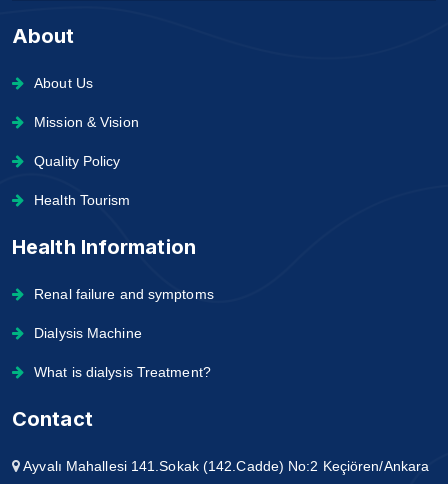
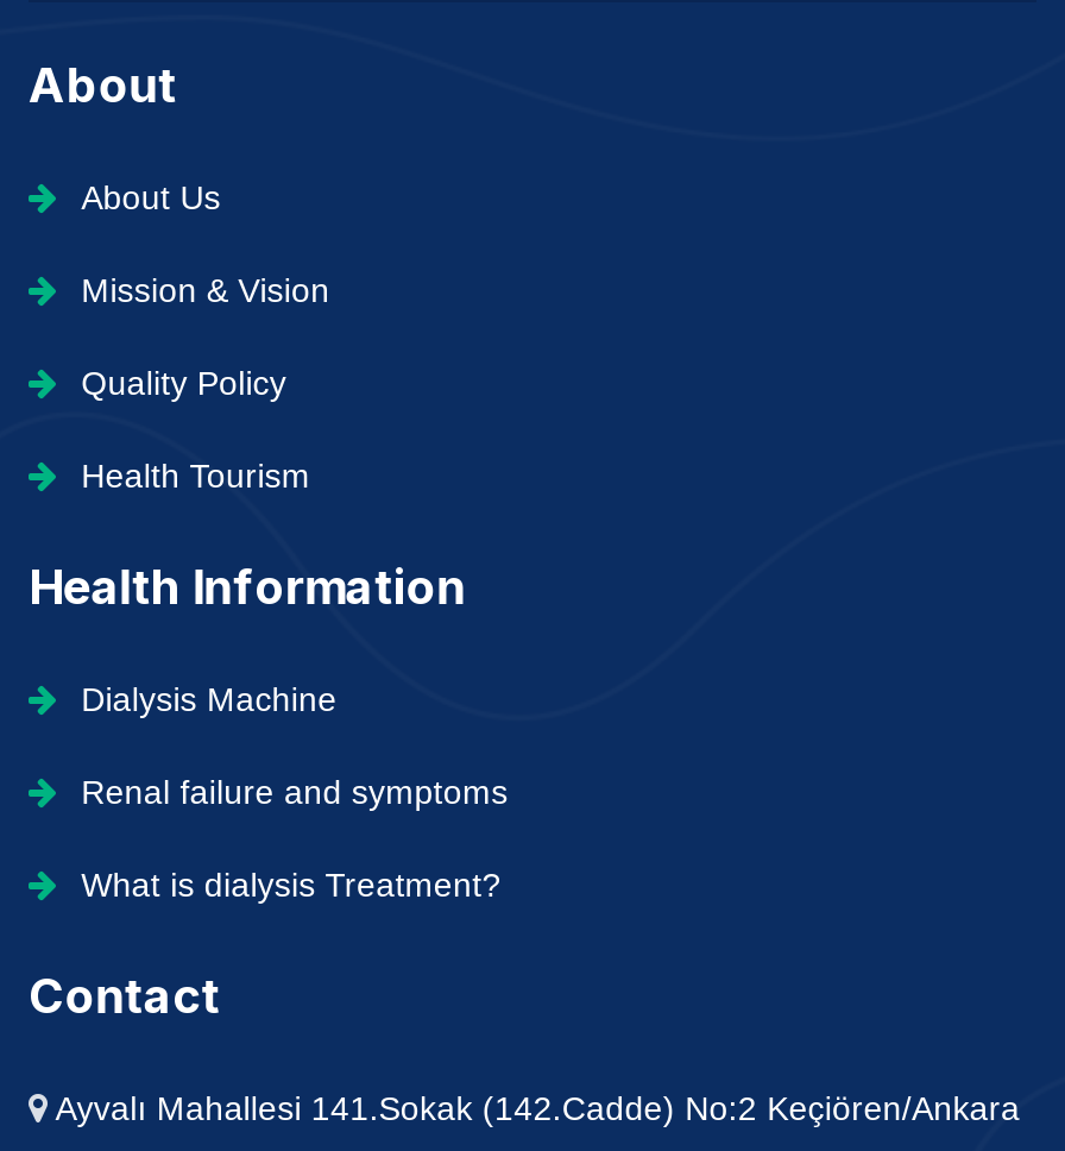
moved [34,286,214,302] -> [81,773,508,811]: Renal failure and symptoms
moved [34,325,142,341] -> [81,680,337,718]: Dialysis Machine

